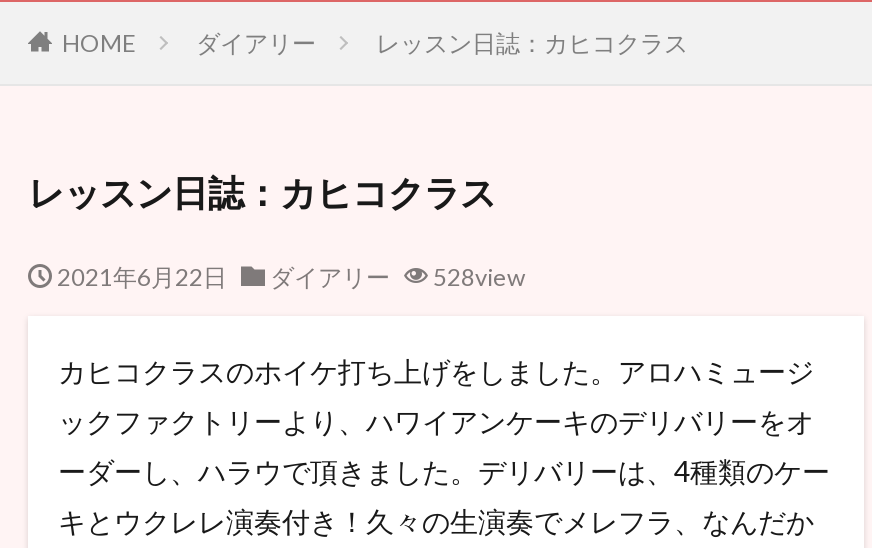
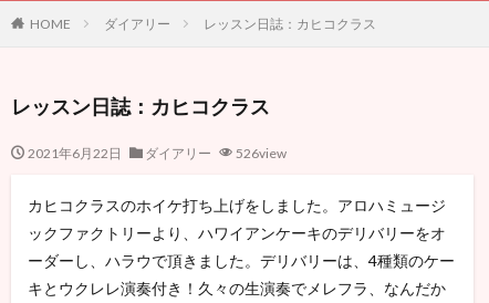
[57,262,525,292] 2021年6月22日 ダイアリー 528view -> [27,145,286,161] 2021年6月22日 ダイアリー 526view

